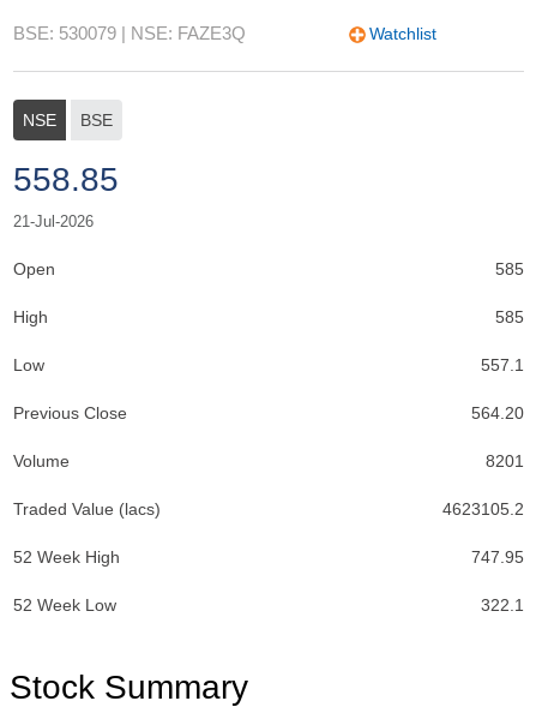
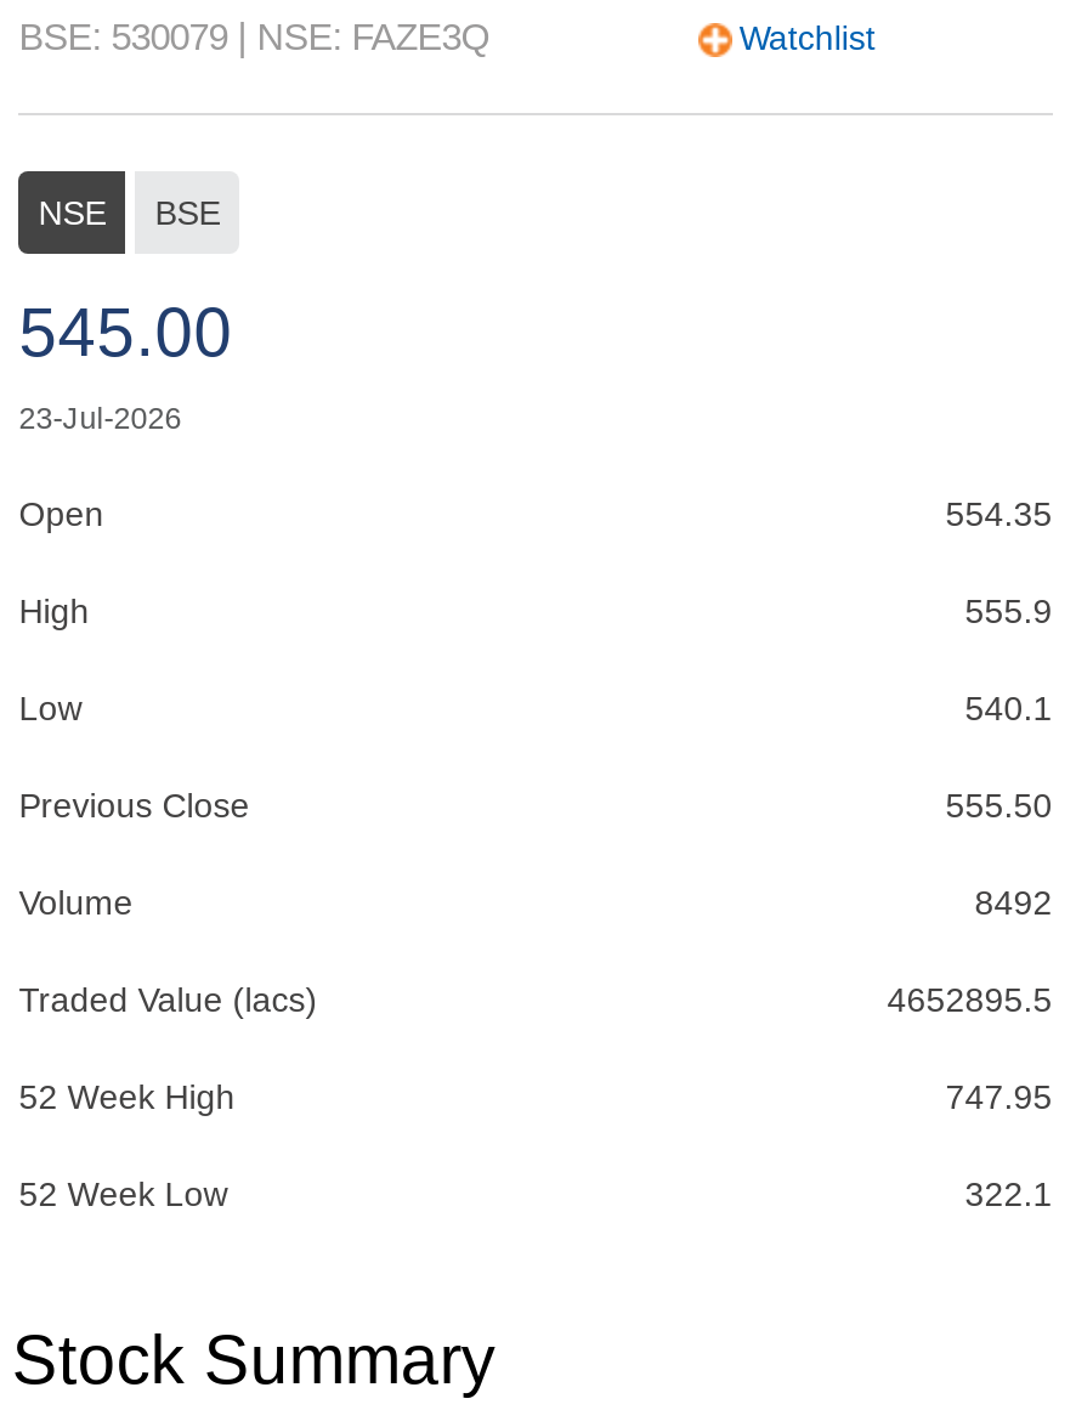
[13,161,119,230] 558.85 | 21-Jul-2026 -> [19,295,232,436] 545.00 | 23-Jul-2026
[495,259,524,278] 585 -> [946,494,1052,533] 554.35
[495,307,524,326] 585 -> [965,591,1052,630] 555.9
[481,355,524,375] 557.1 -> [965,689,1052,727] 540.1
[471,403,524,423] 564.20 -> [946,786,1052,825] 555.50
[485,451,524,471] 8201 -> [975,883,1052,922] 8492
[442,499,524,519] 4623105.2 -> [887,980,1052,1019] 4652895.5

